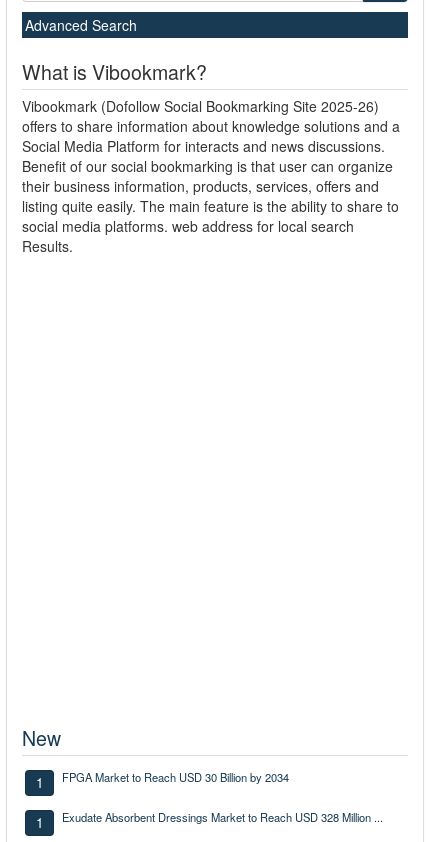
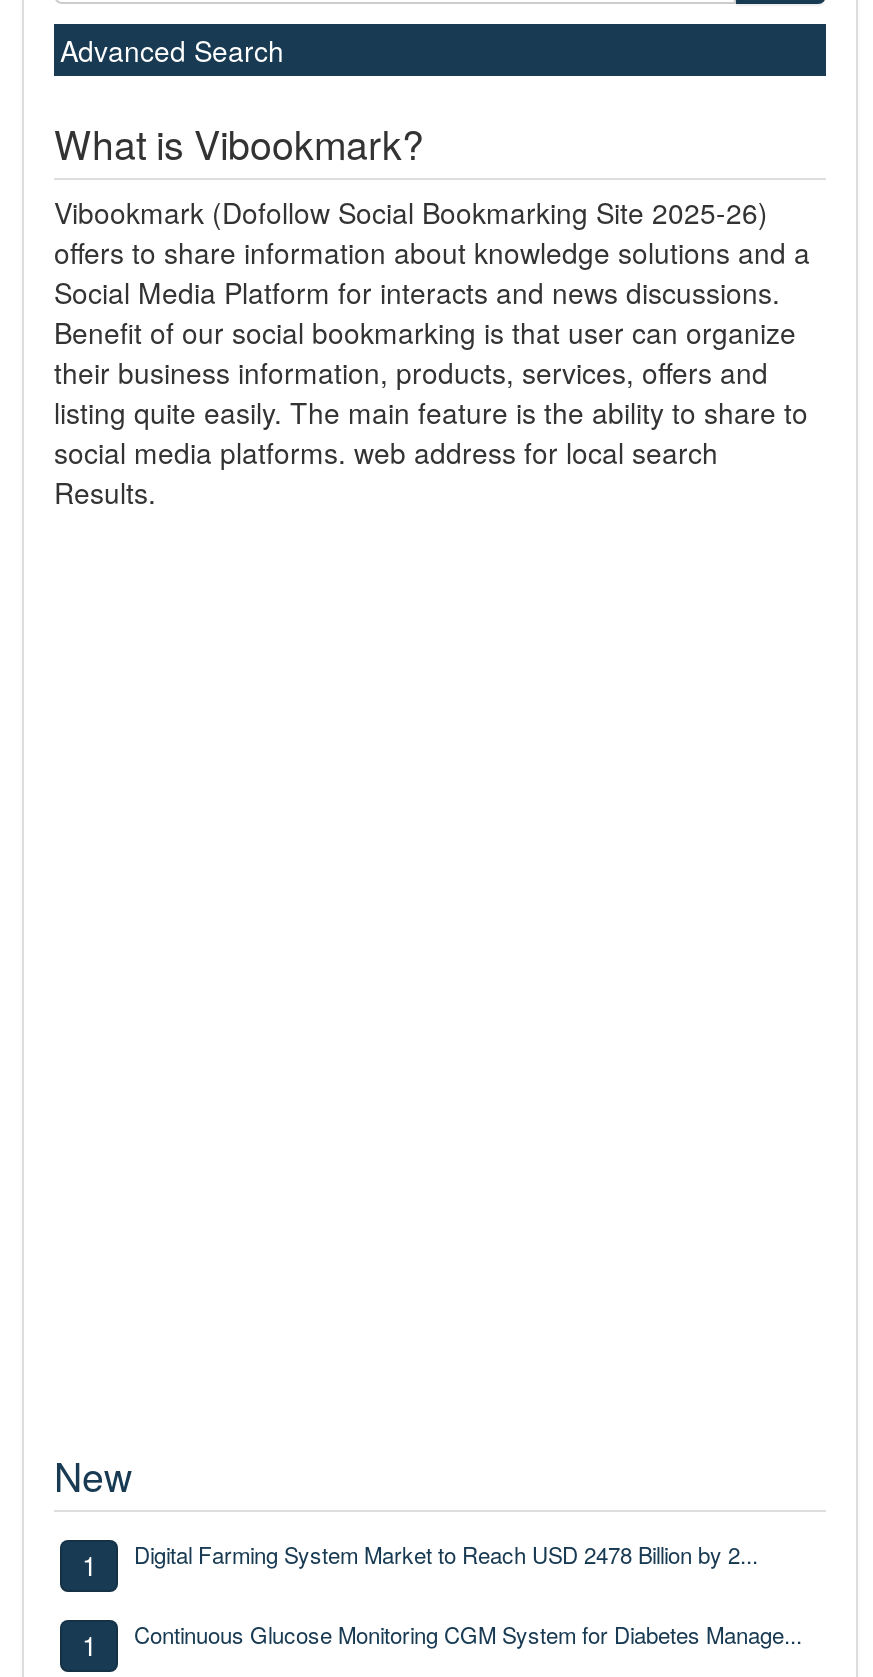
[62,769,289,785] FPGA Market to Reach USD 30 Billion by 2034 -> [134,1538,758,1570] Digital Farming System Market to Reach USD 2478 Billion by 2...
[62,809,383,825] Exudate Absorbent Dressings Market to Reach USD 328 Million ... -> [134,1618,802,1650] Continuous Glucose Monitoring CGM System for Diabetes Manage...

